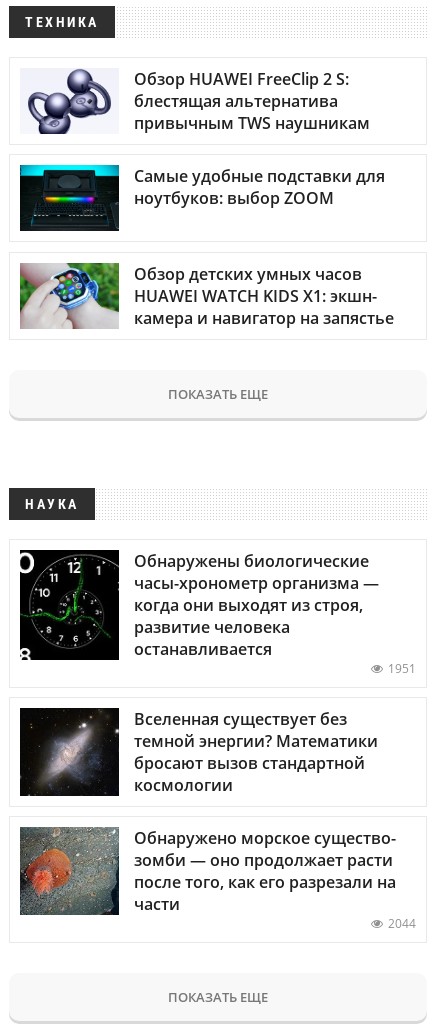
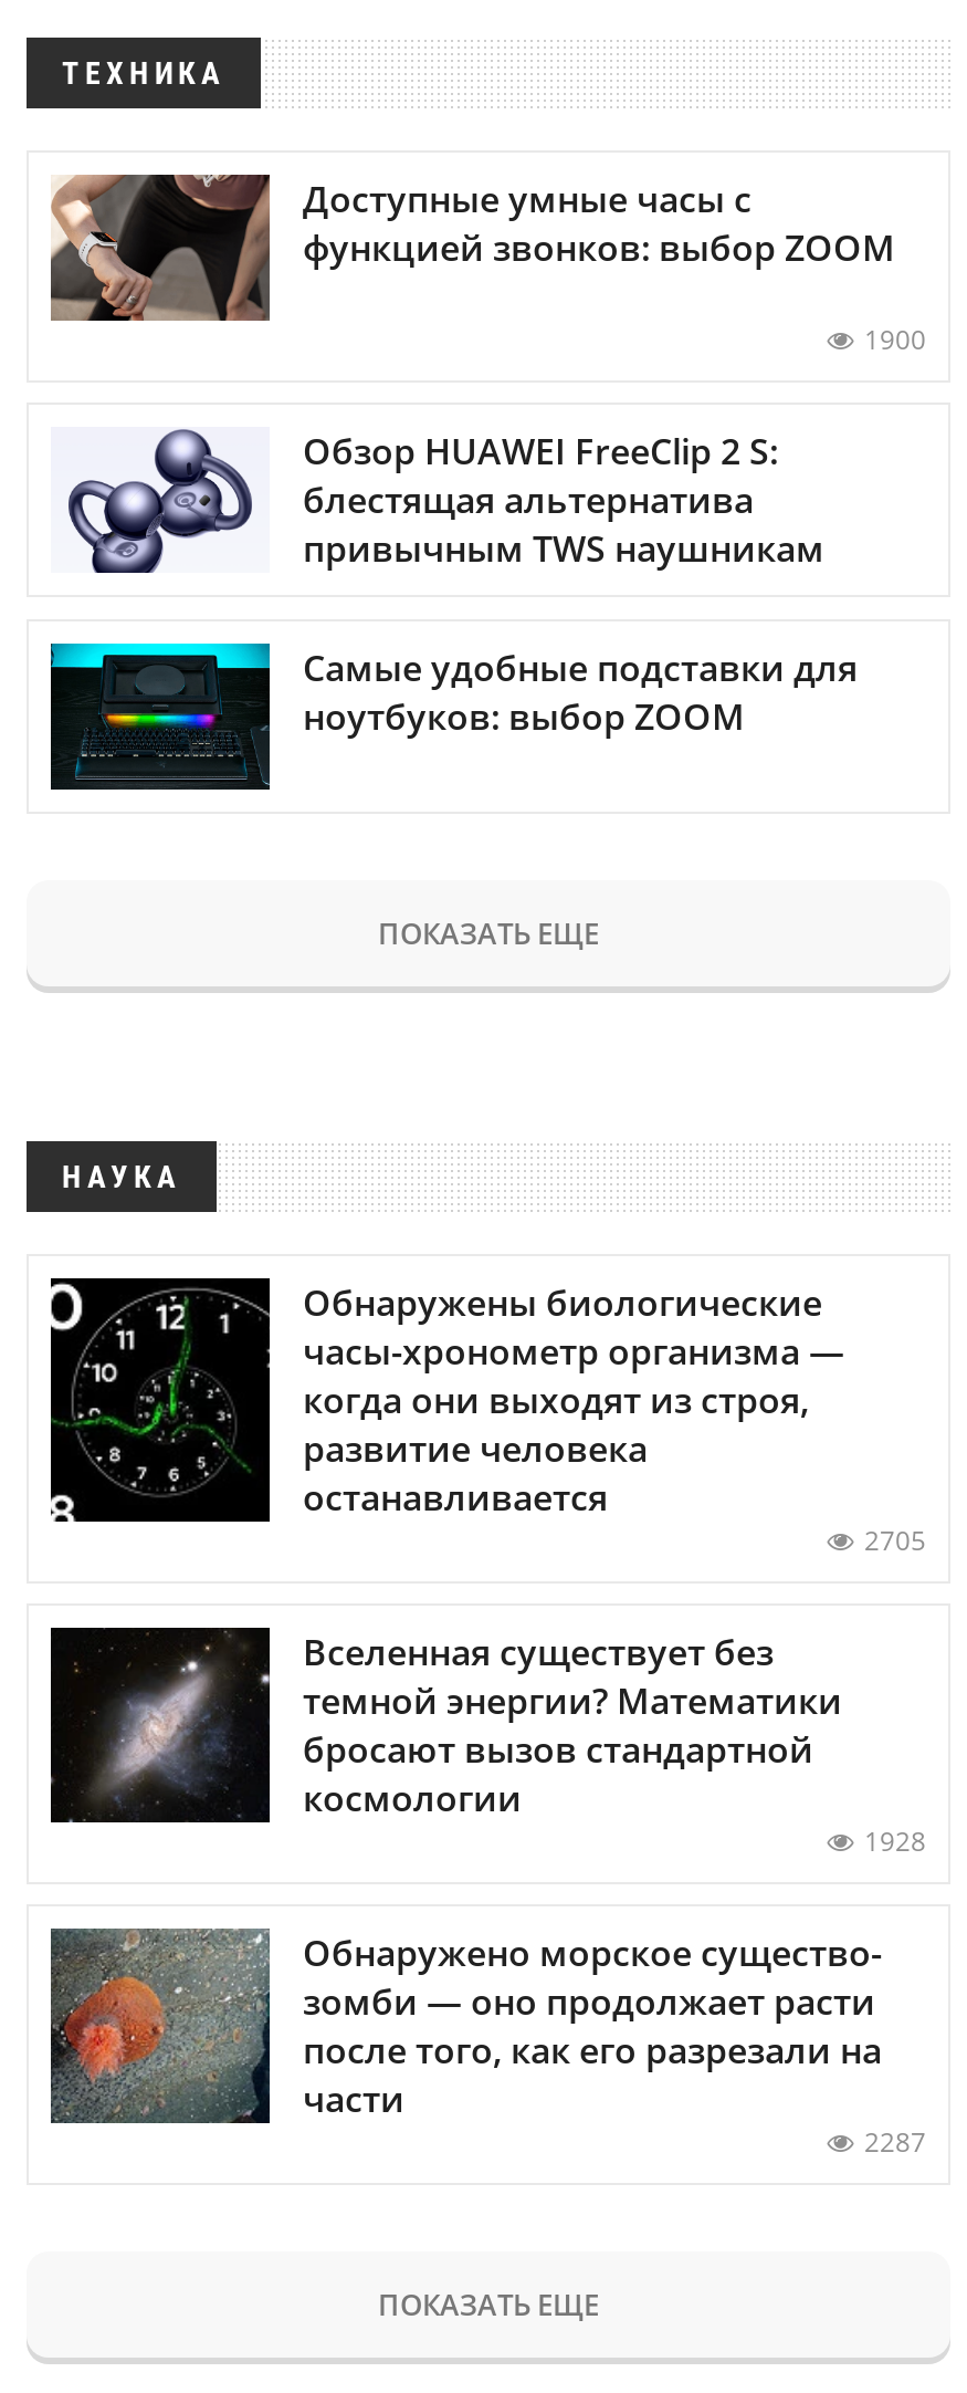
none -> [49,173,926,359] [image] | Доступные умные часы с | функцией звонков: выбор ZOOM | 1900
moved [26,68,385,209] -> [64,428,858,740]: [image] | Обзор HUAWEI FreeClip 2 S: | блестящая альтернатива | привычным TWS наушникам | Самые удобные подставки для | ноутбуков: выбор ZOOM
[19,262,394,330] [image] | Обзор детских умных часов | HUAWEI WATCH KIDS X1: экшн- | камера и навигатор на запястье -> none
[388,660,416,677] 1951 -> [864,1521,926,1559] 2705
none -> [864,1822,926,1860] 1928
[388,915,416,932] 2044 -> [864,2123,926,2161] 2287

